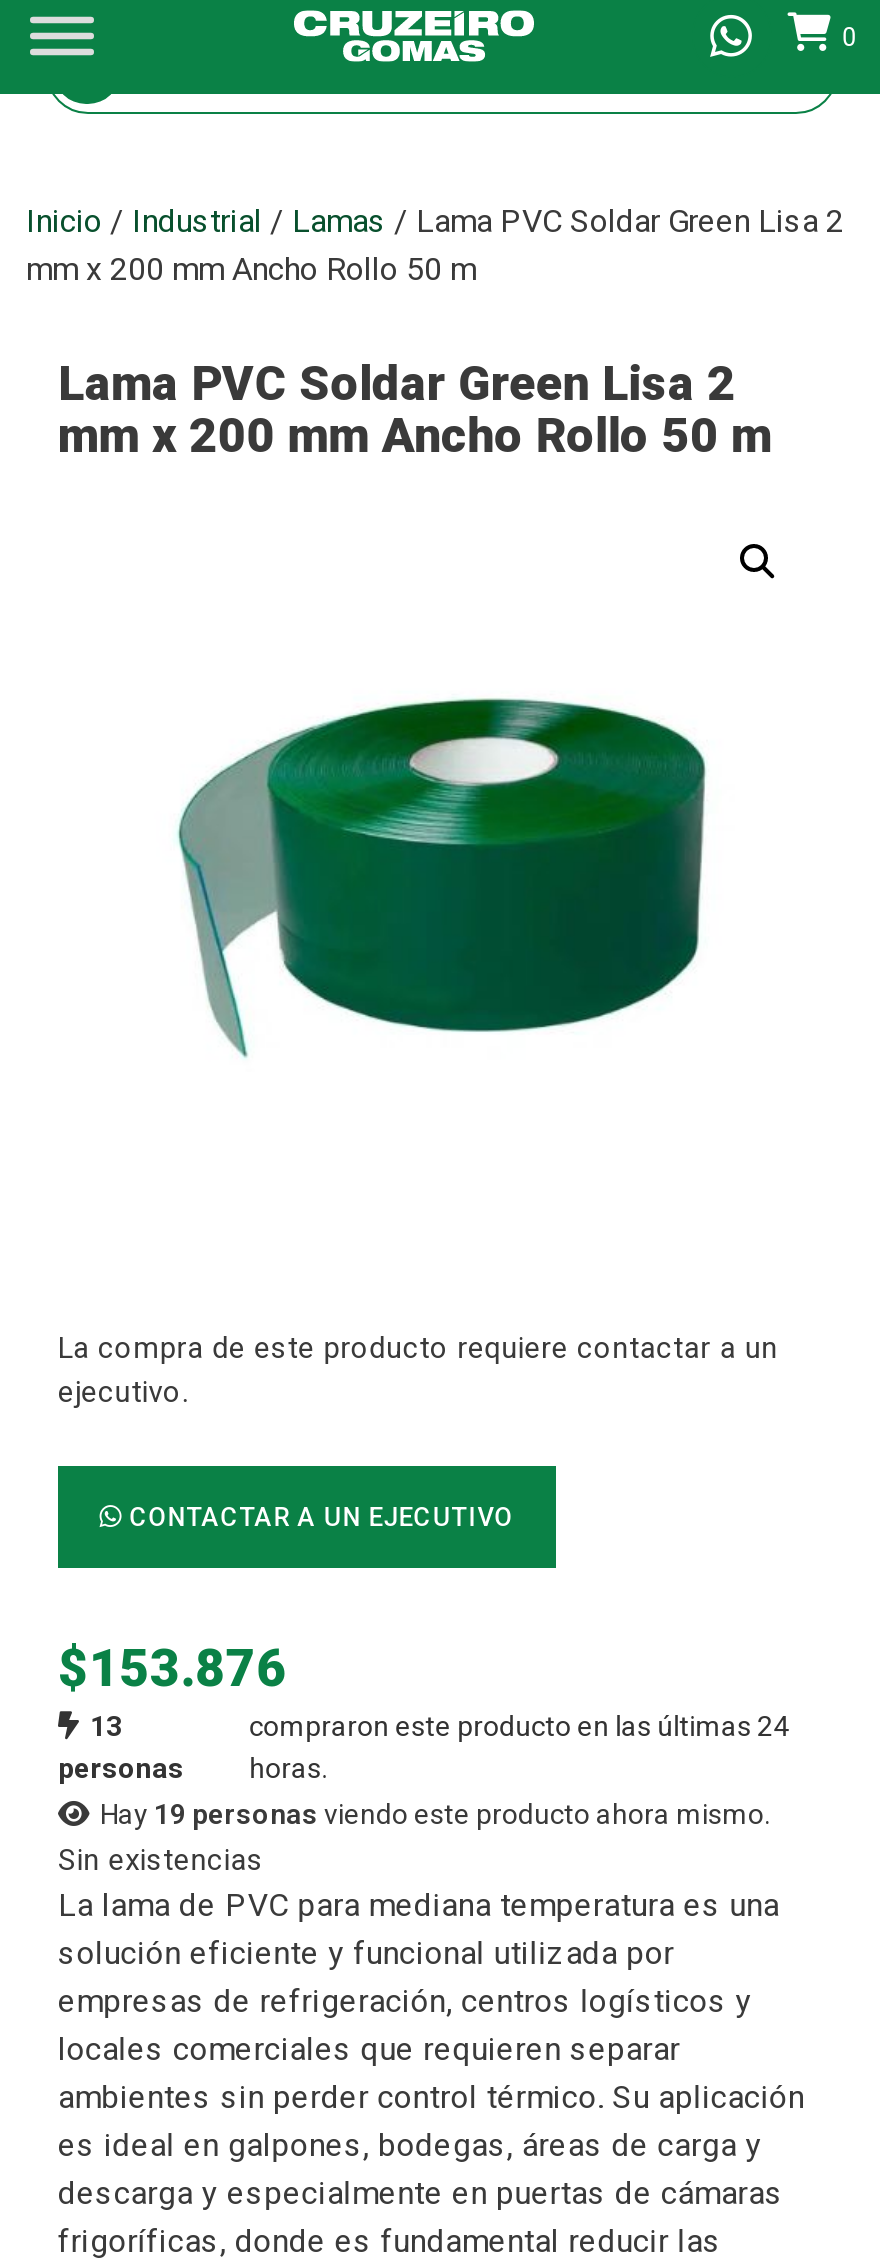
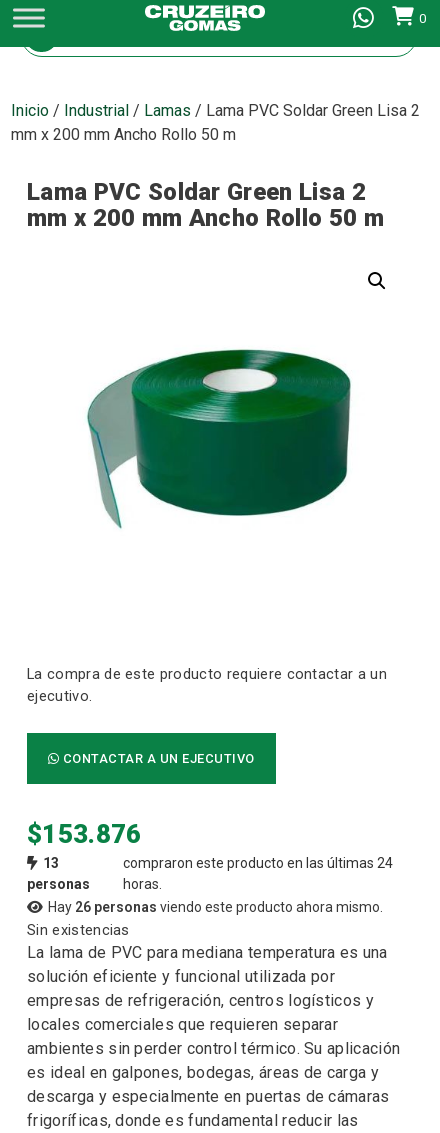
[100,1798,770,1830] Hay 19 personas viendo este producto ahora mismo. -> [48,899,383,915] Hay 26 personas viendo este producto ahora mismo.

